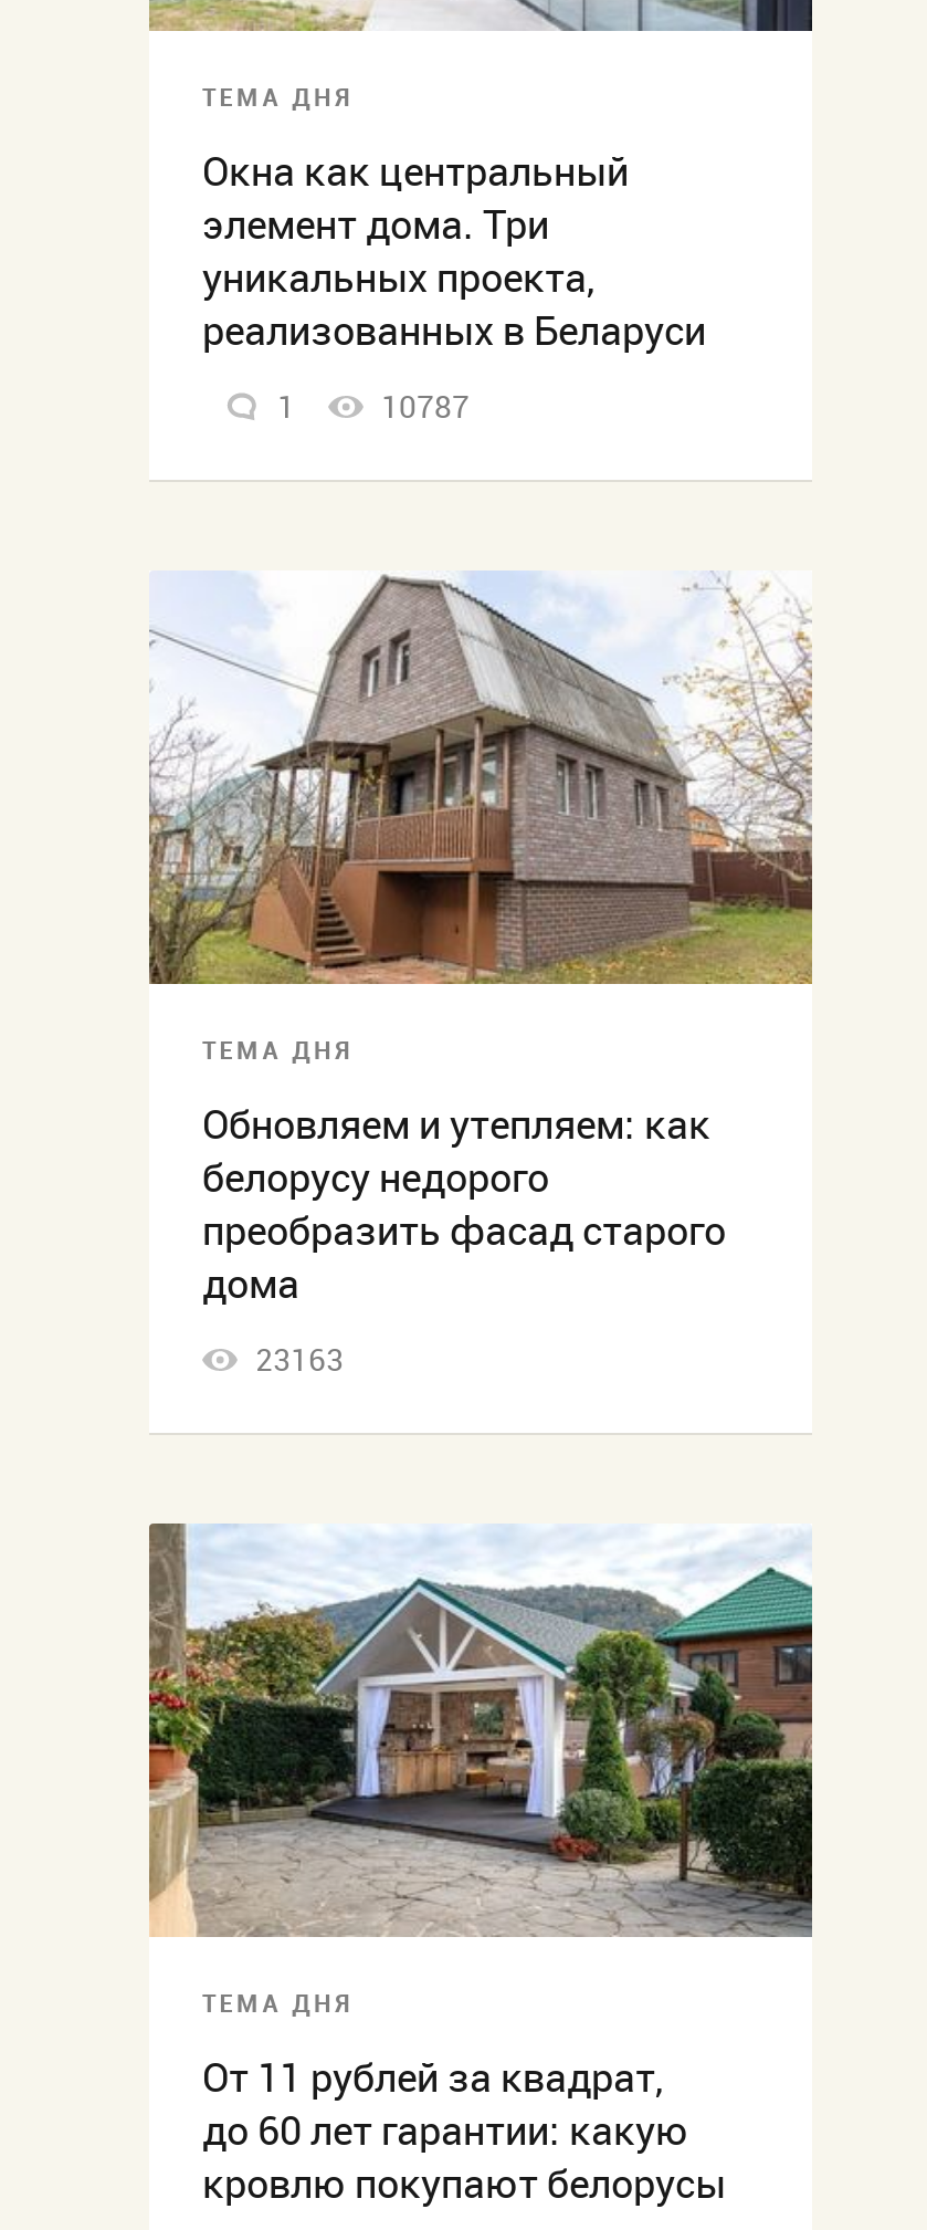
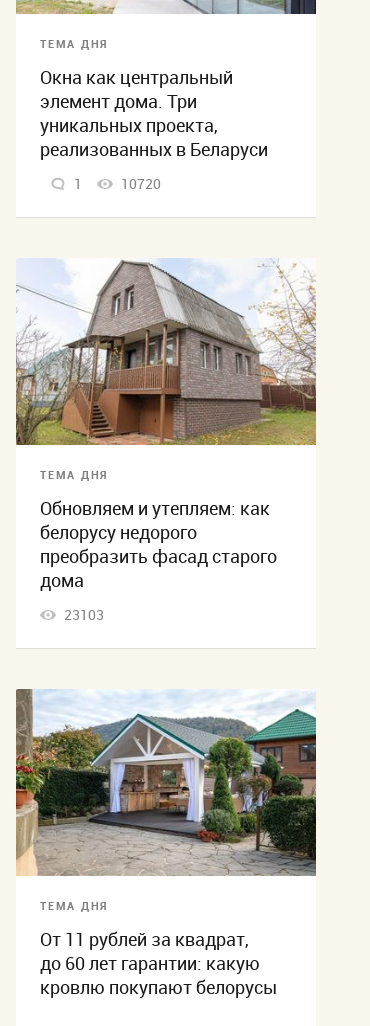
[381,389,470,425] 10787 -> [121,176,161,192] 10720
[255,1342,344,1378] 23163 -> [64,607,104,623] 23103

